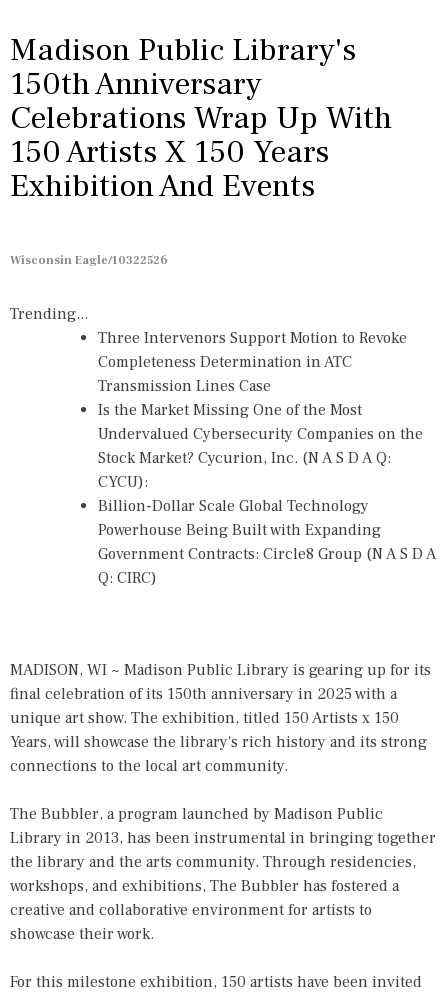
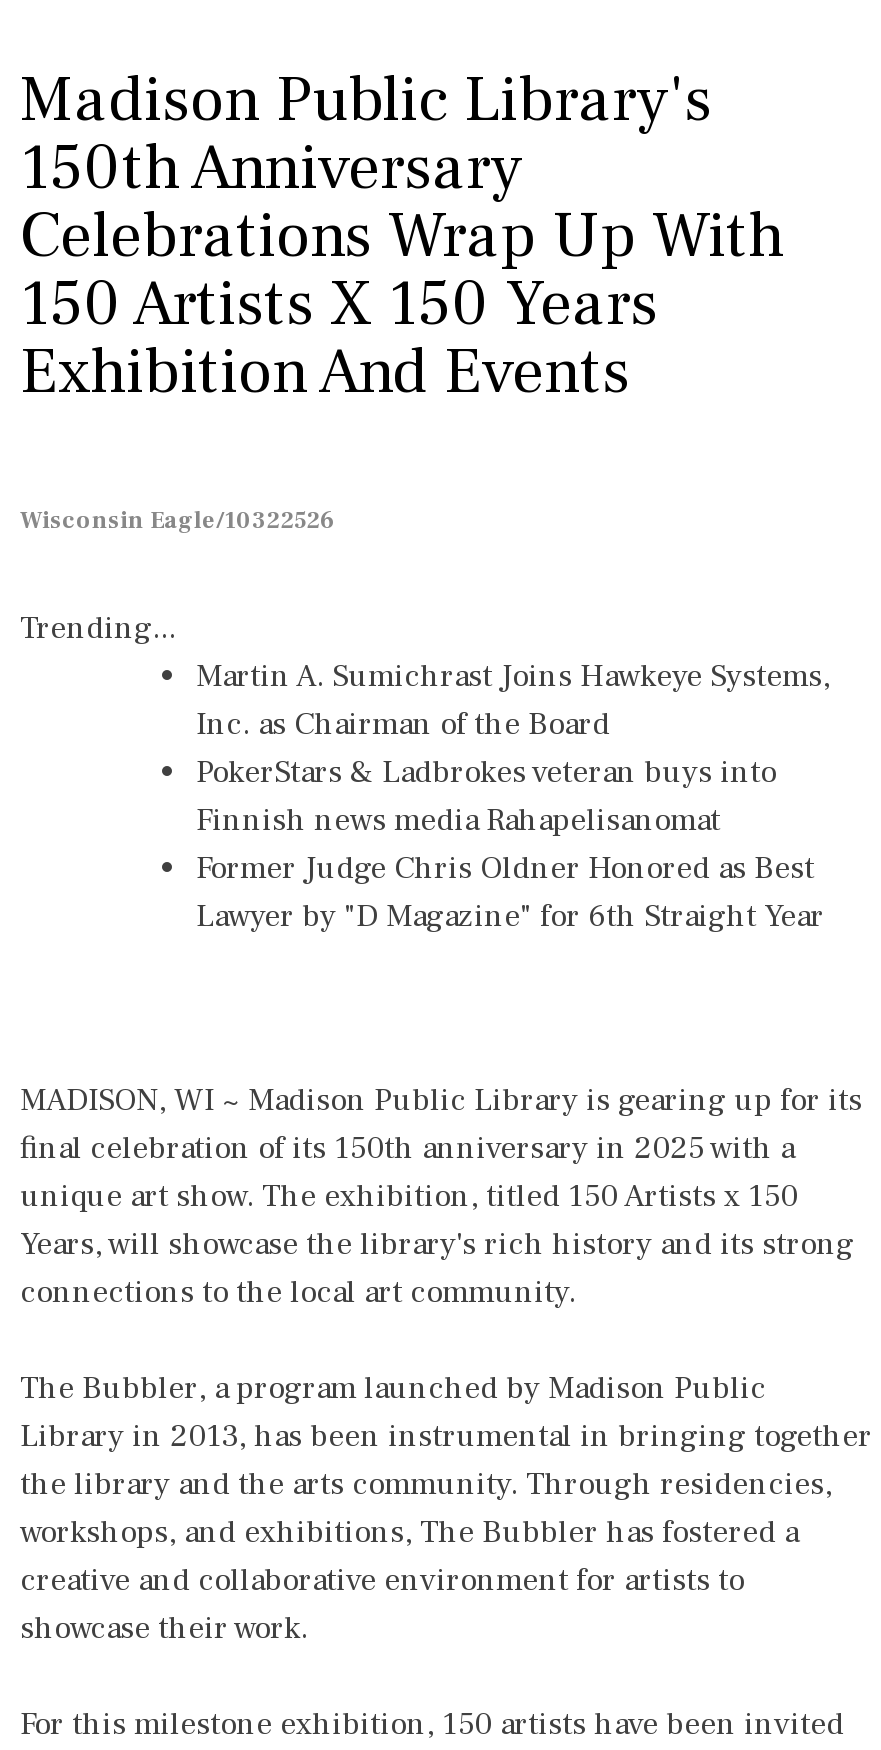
[98,328,436,588] Three Intervenors Support Motion to Revoke | Completeness Determination in ATC | Transmission Lines Case | Is the Market Missing One of the Most | Undervalued Cybersecurity Companies on the | Stock Market? Cycurion, Inc. (N A S D A Q: | CYCU): | Billion-Dollar Scale Global Technology | Powerhouse Being Built with Expanding | Government Contracts: Circle8 Group (N A S D A | Q: CIRC) -> [196,656,830,936] Martin A. Sumichrast Joins Hawkeye Systems, | Inc. as Chairman of the Board | PokerStars & Ladbrokes veteran buys into | Finnish news media Rahapelisanomat | Former Judge Chris Oldner Honored as Best | Lawyer by "D Magazine" for 6th Straight Year

